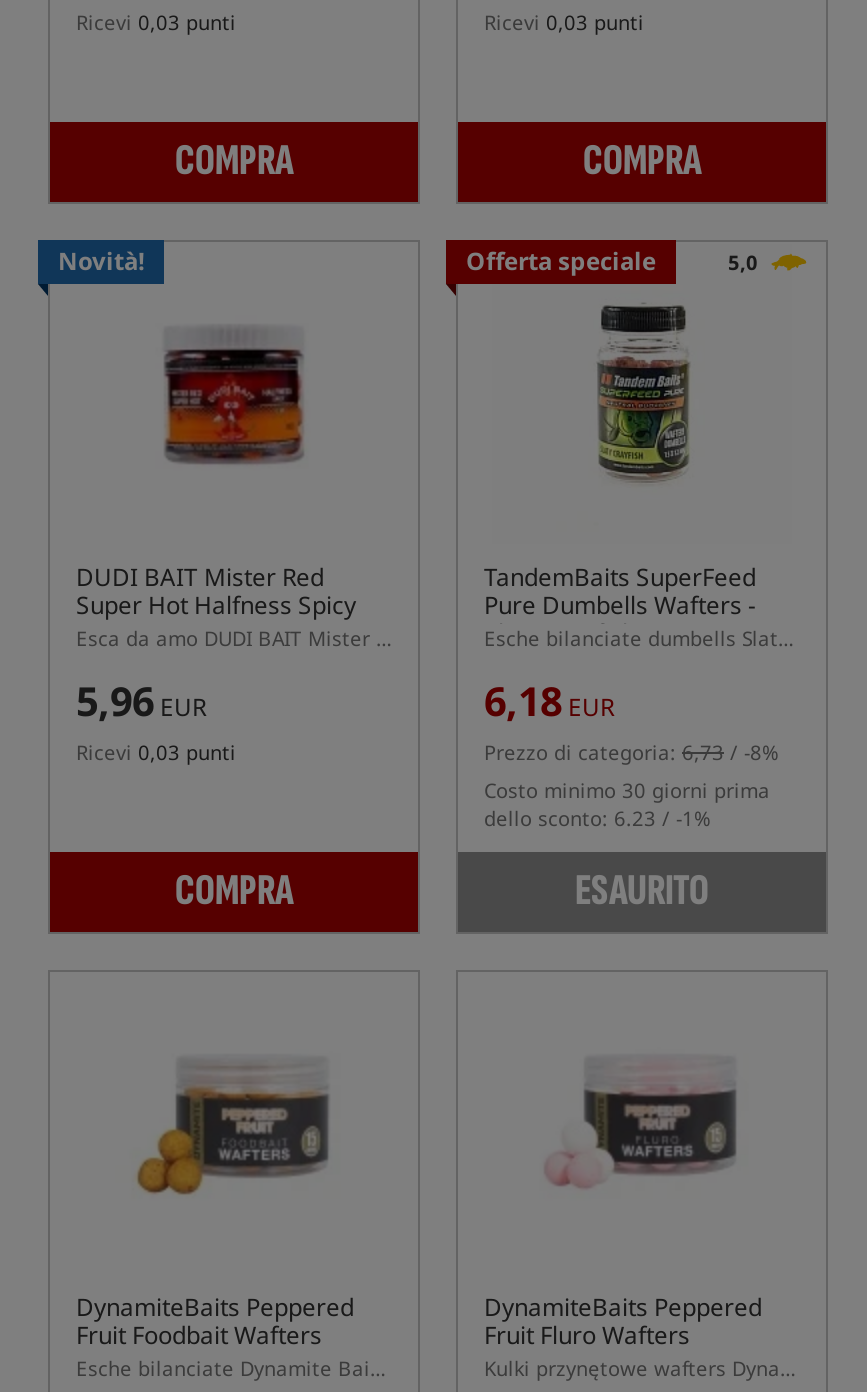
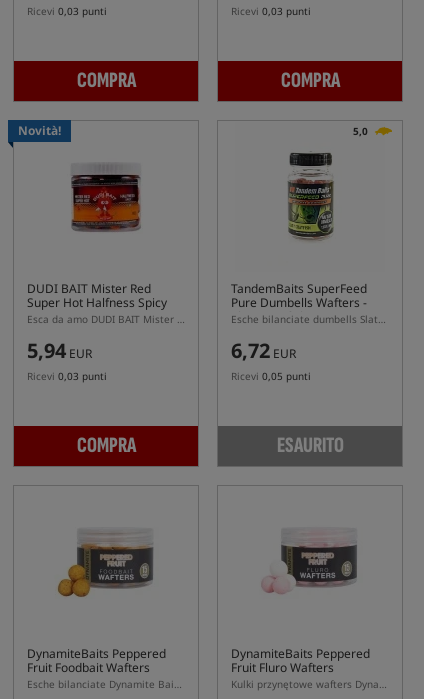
[466,244,656,278] Offerta speciale -> none
[76,674,206,728] 5,96EUR -> [27,337,92,364] 5,94EUR
[484,674,778,832] 6,18EUR | Prezzo di categoria: 6,73 / -8% | Costo minimo 30 giorni prima | dello sconto: 6.23 / -1% -> [231,337,311,383] 6,72EUR | Ricevi 0,05 punti

